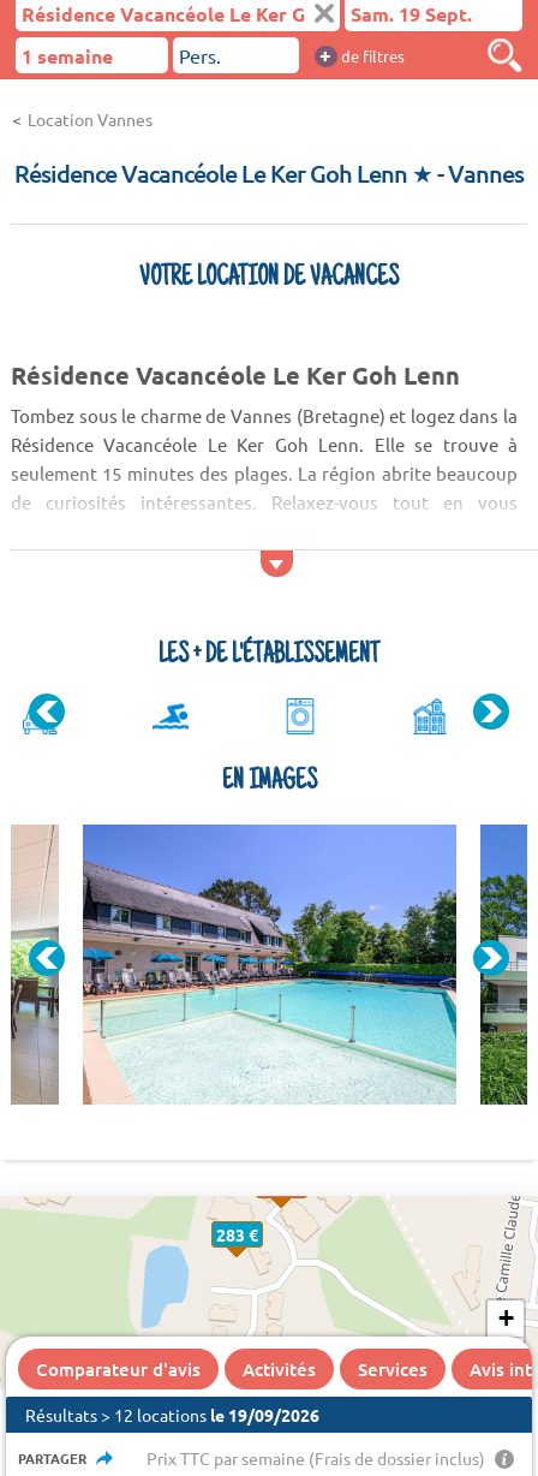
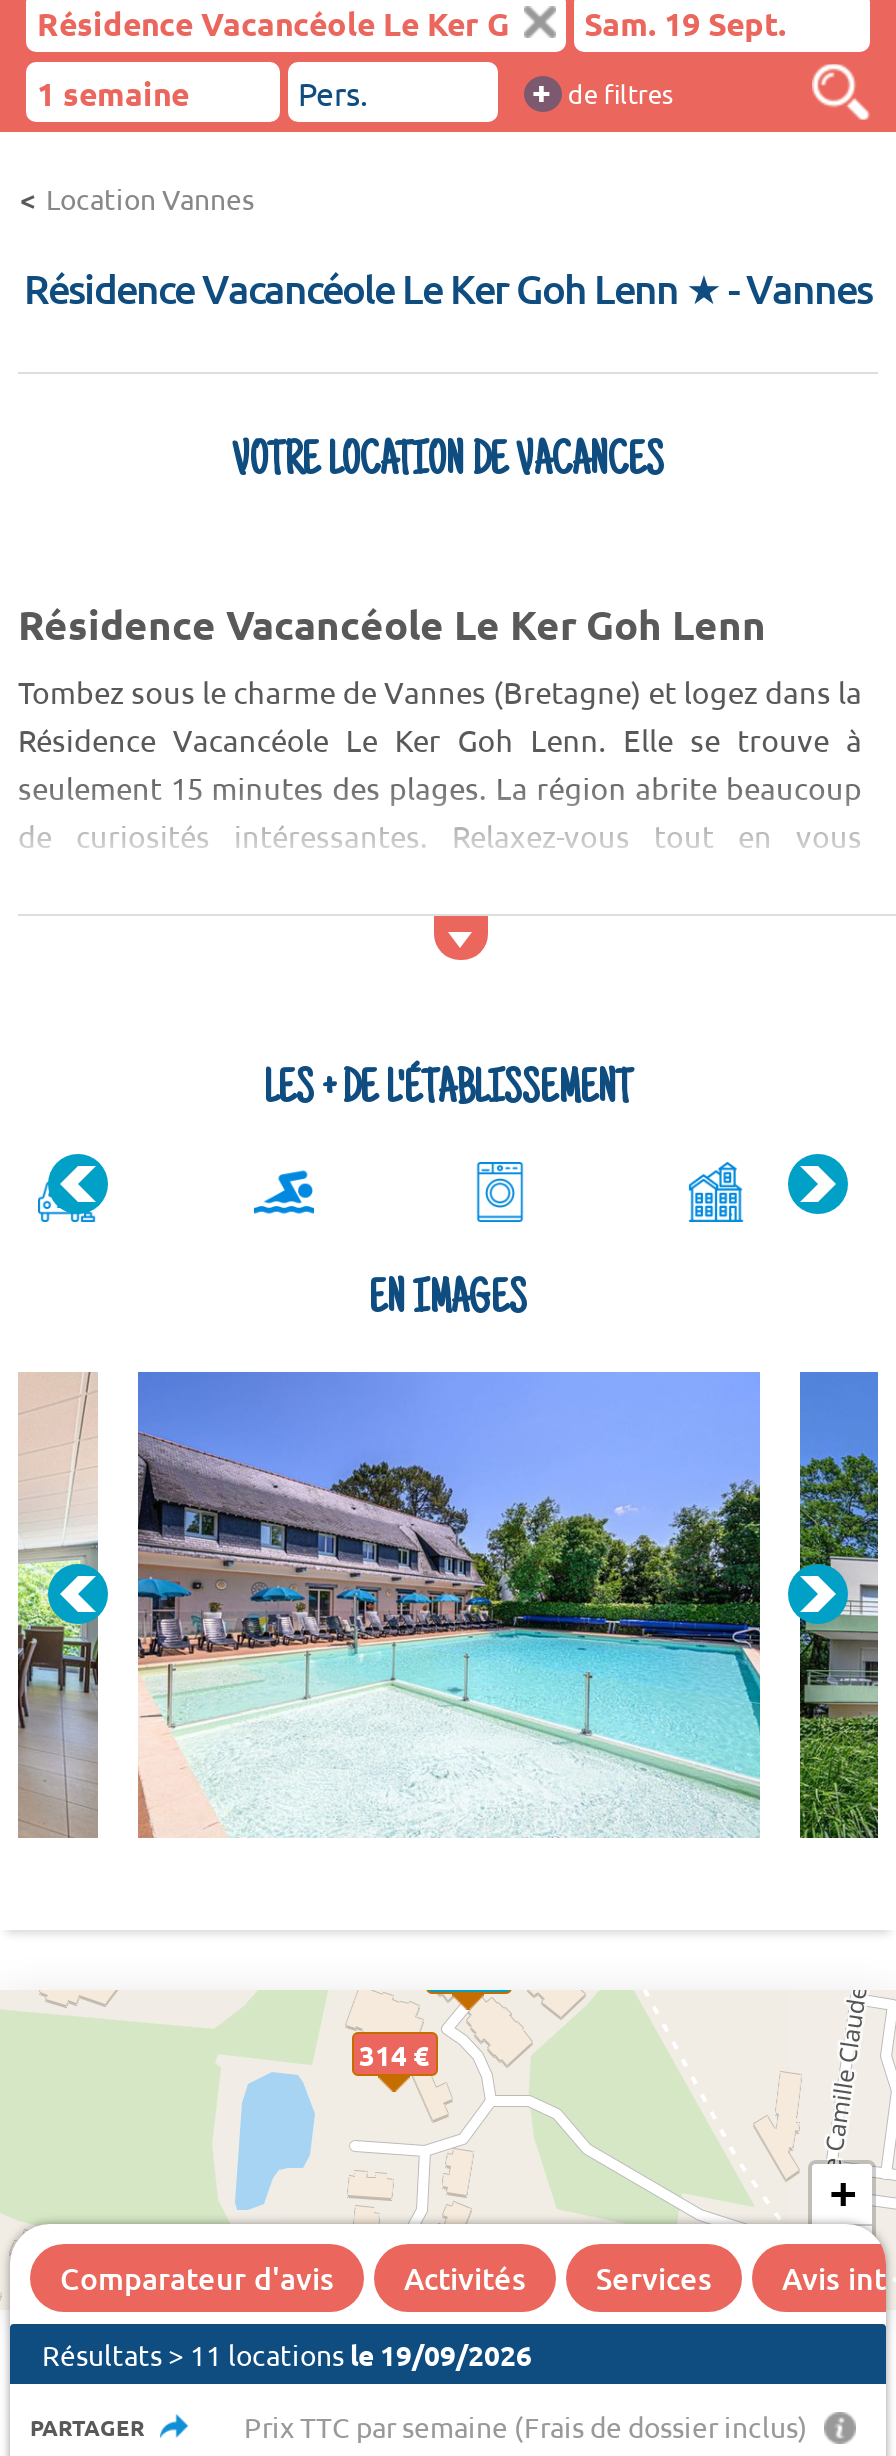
none -> [359,2037,429,2073] 314 €
[216,1224,258,1246] 283 € -> none
[25,1404,319,1425] Résultats > 12 locations le 19/09/2026 -> [42,2336,532,2372] Résultats > 11 locations le 19/09/2026

